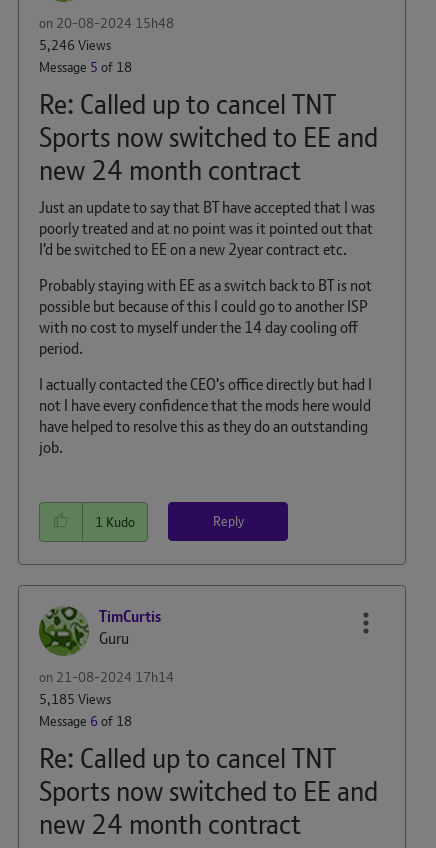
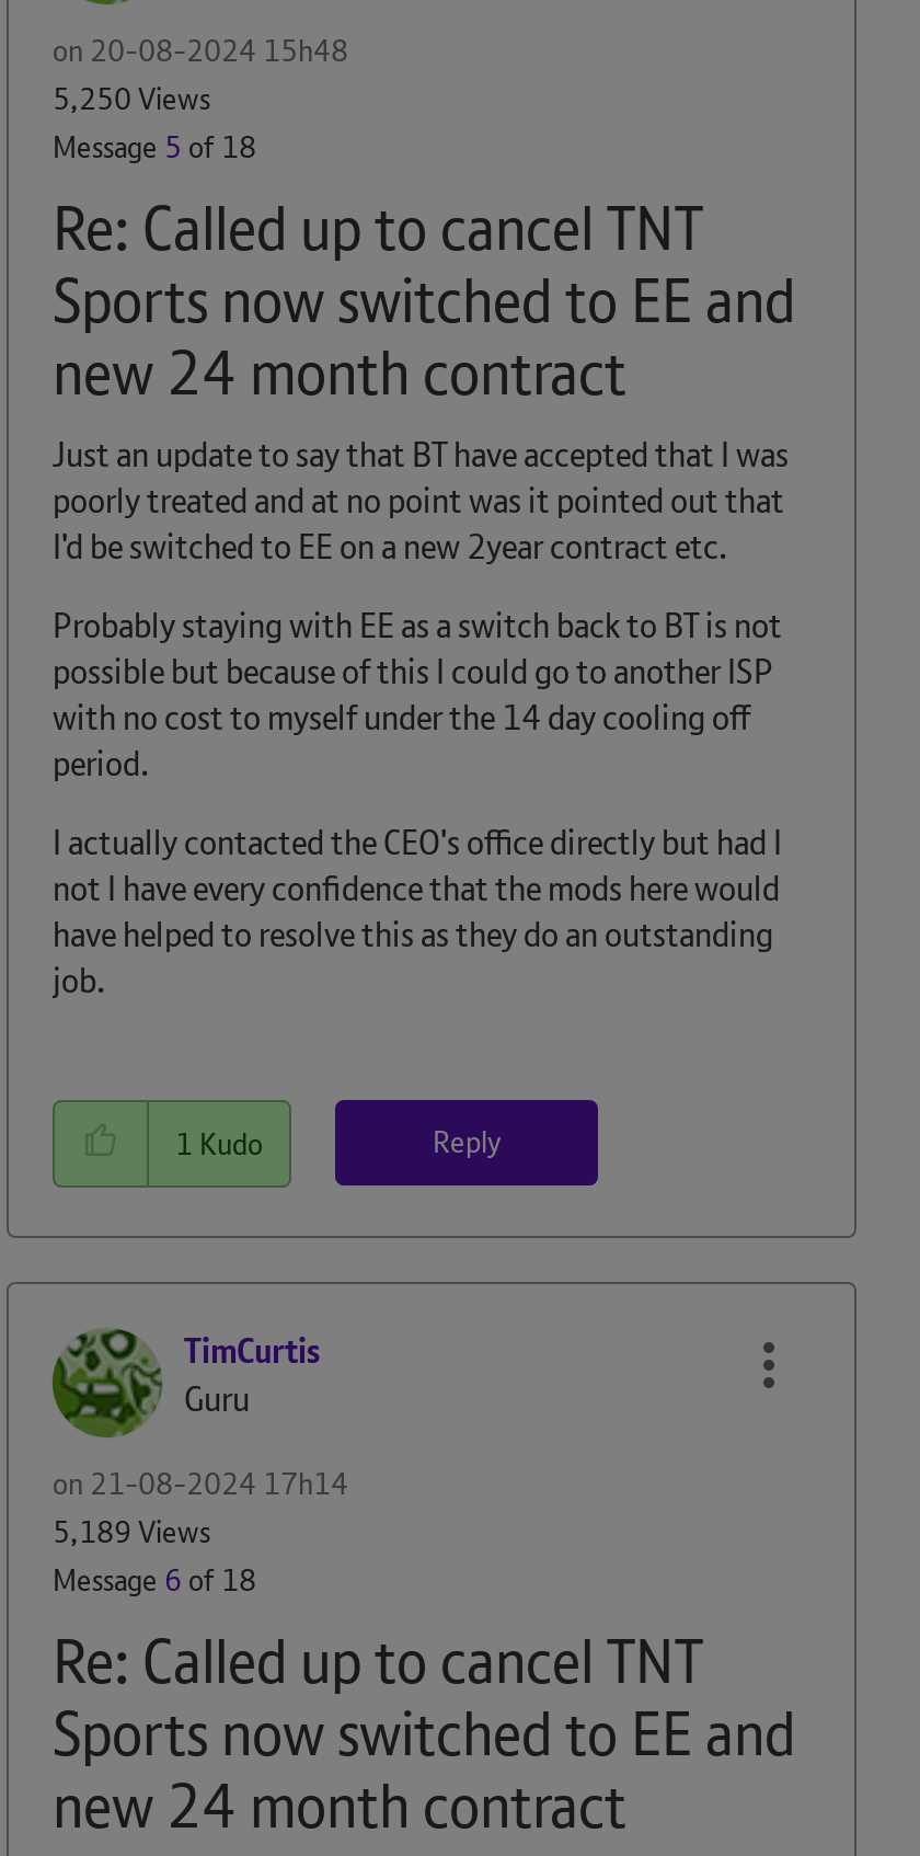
[39,36,111,54] 5,246 Views -> [53,79,210,118] 5,250 Views
[39,689,111,707] 5,185 Views -> [53,1511,210,1550] 5,189 Views

